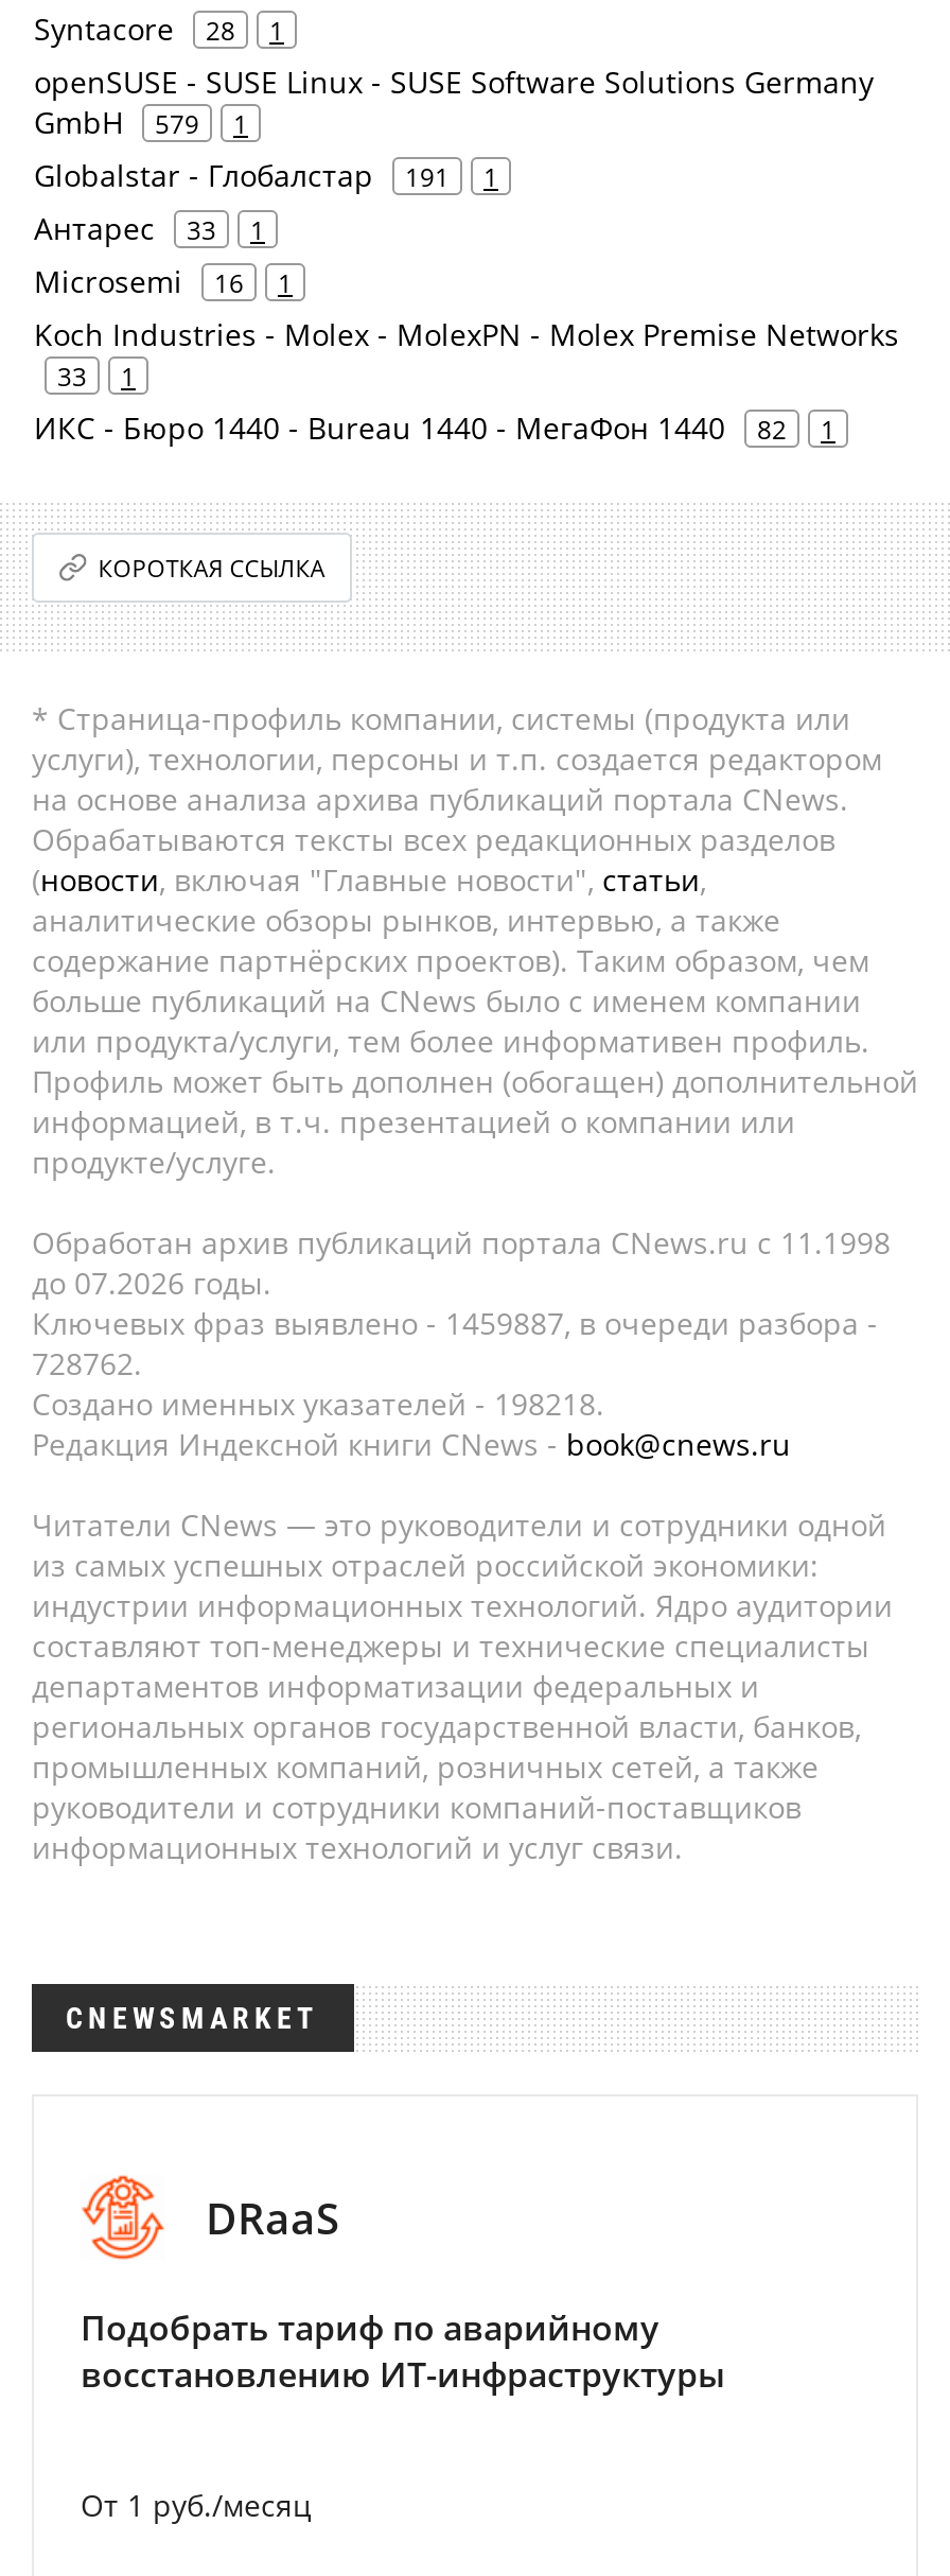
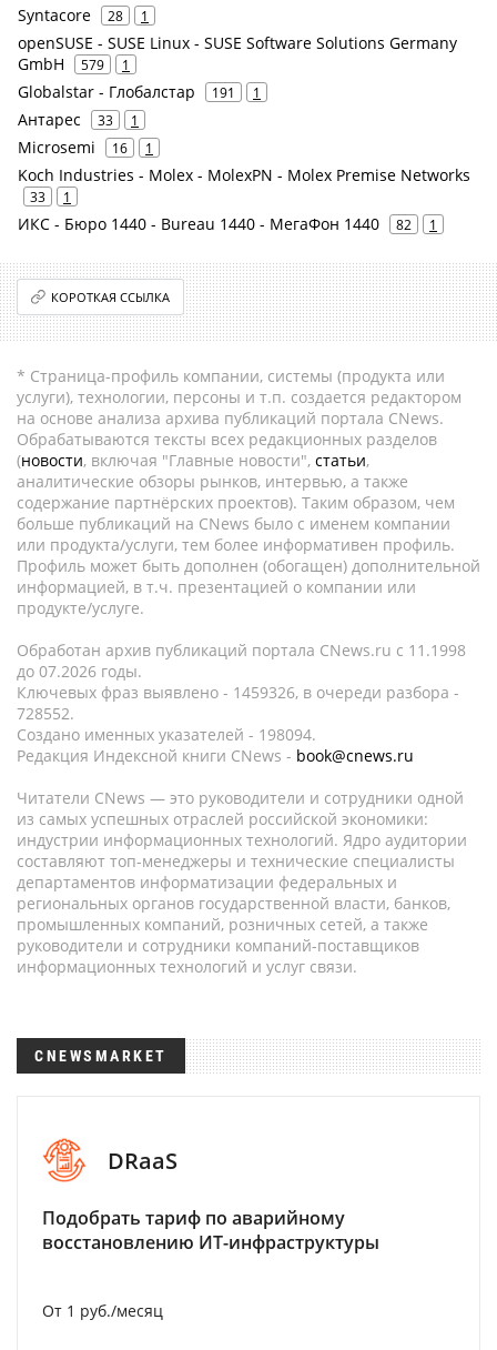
[32,1303,878,1343] Ключевых фраз выявлено - 1459887, в очереди разбора - -> [17,682,459,703] Ключевых фраз выявлено - 1459326, в очереди разбора -
[32,1343,142,1383] 728762. -> [17,703,74,724] 728552.
[32,1383,604,1424] Создано именных указателей - 198218. -> [17,724,316,745] Создано именных указателей - 198094.

